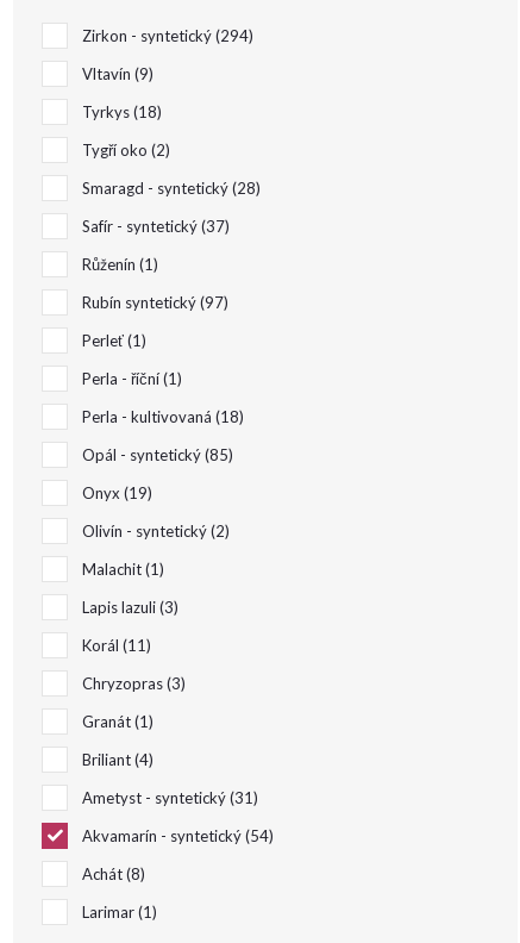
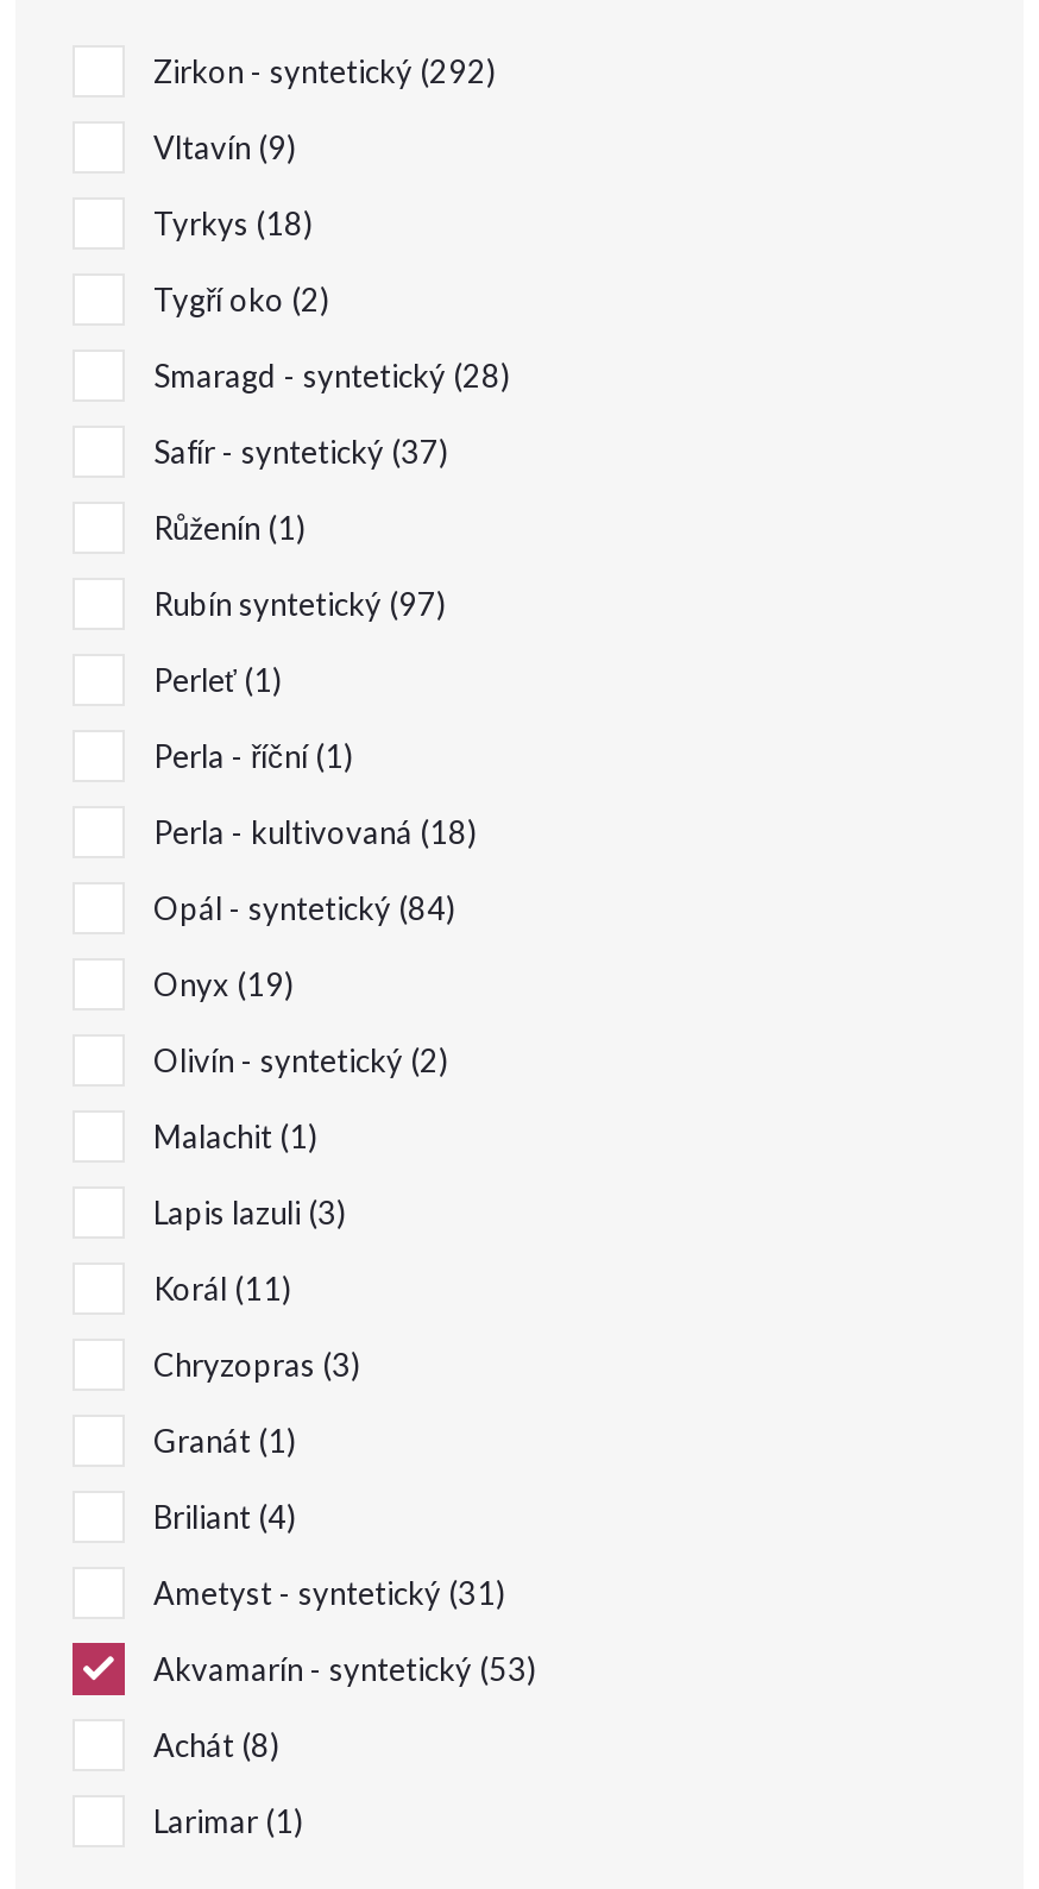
[82,26,249,45] Zirkon - syntetický 294 -> [153,52,486,90] Zirkon - syntetický 292
[82,445,228,464] Opál - syntetický 85 -> [153,889,446,927] Opál - syntetický 84
[82,826,269,845] Akvamarín - syntetický 54 -> [153,1650,527,1688] Akvamarín - syntetický 53

